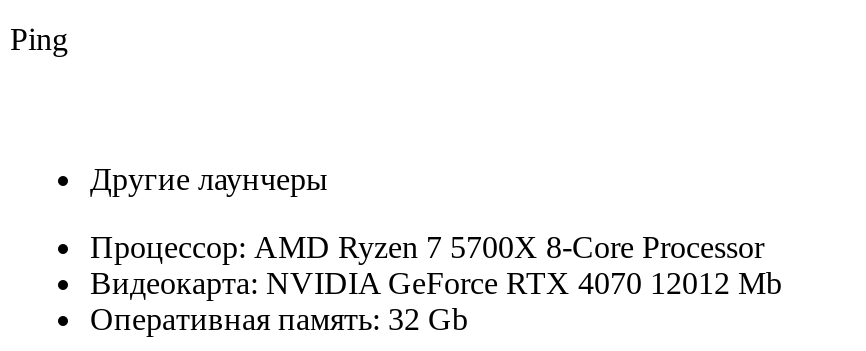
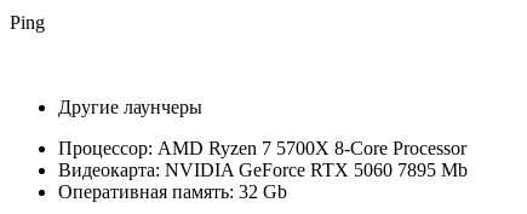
[90,266,782,300] Видеокарта: NVIDIA GeForce RTX 4070 12012 Mb -> [58,159,468,180] Видеокарта: NVIDIA GeForce RTX 5060 7895 Mb

